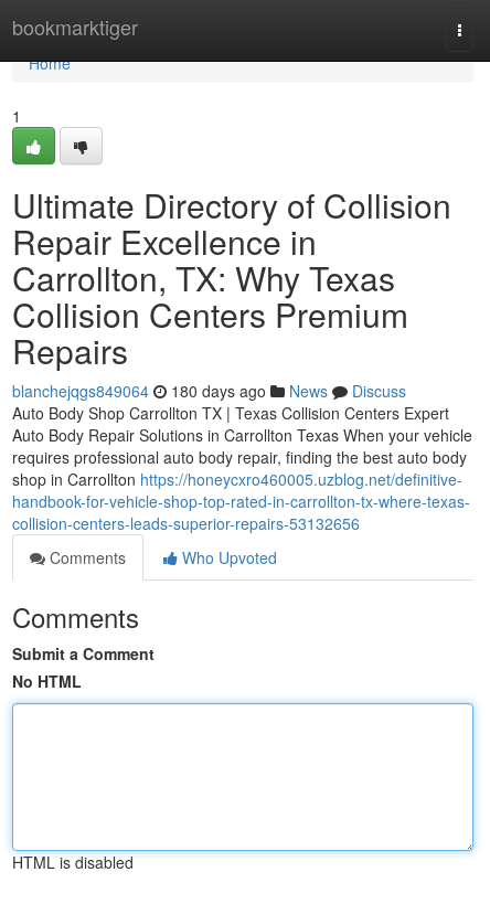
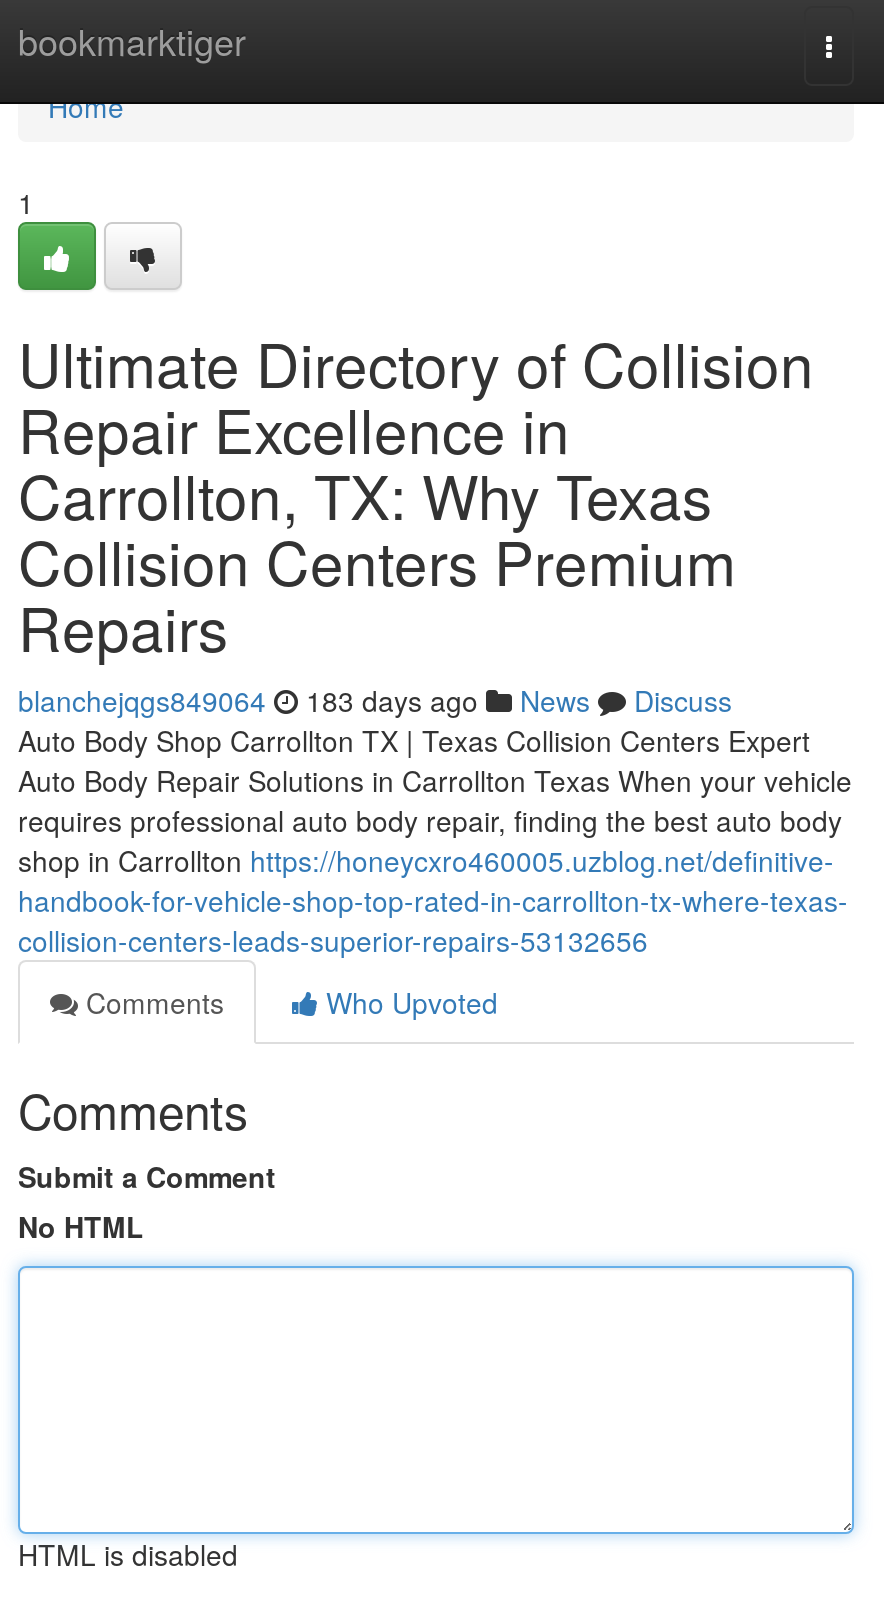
[12,380,406,402] blanchejqgs849064 180 days ago News Discuss -> [18,680,732,720] blanchejqgs849064 183 days ago News Discuss

